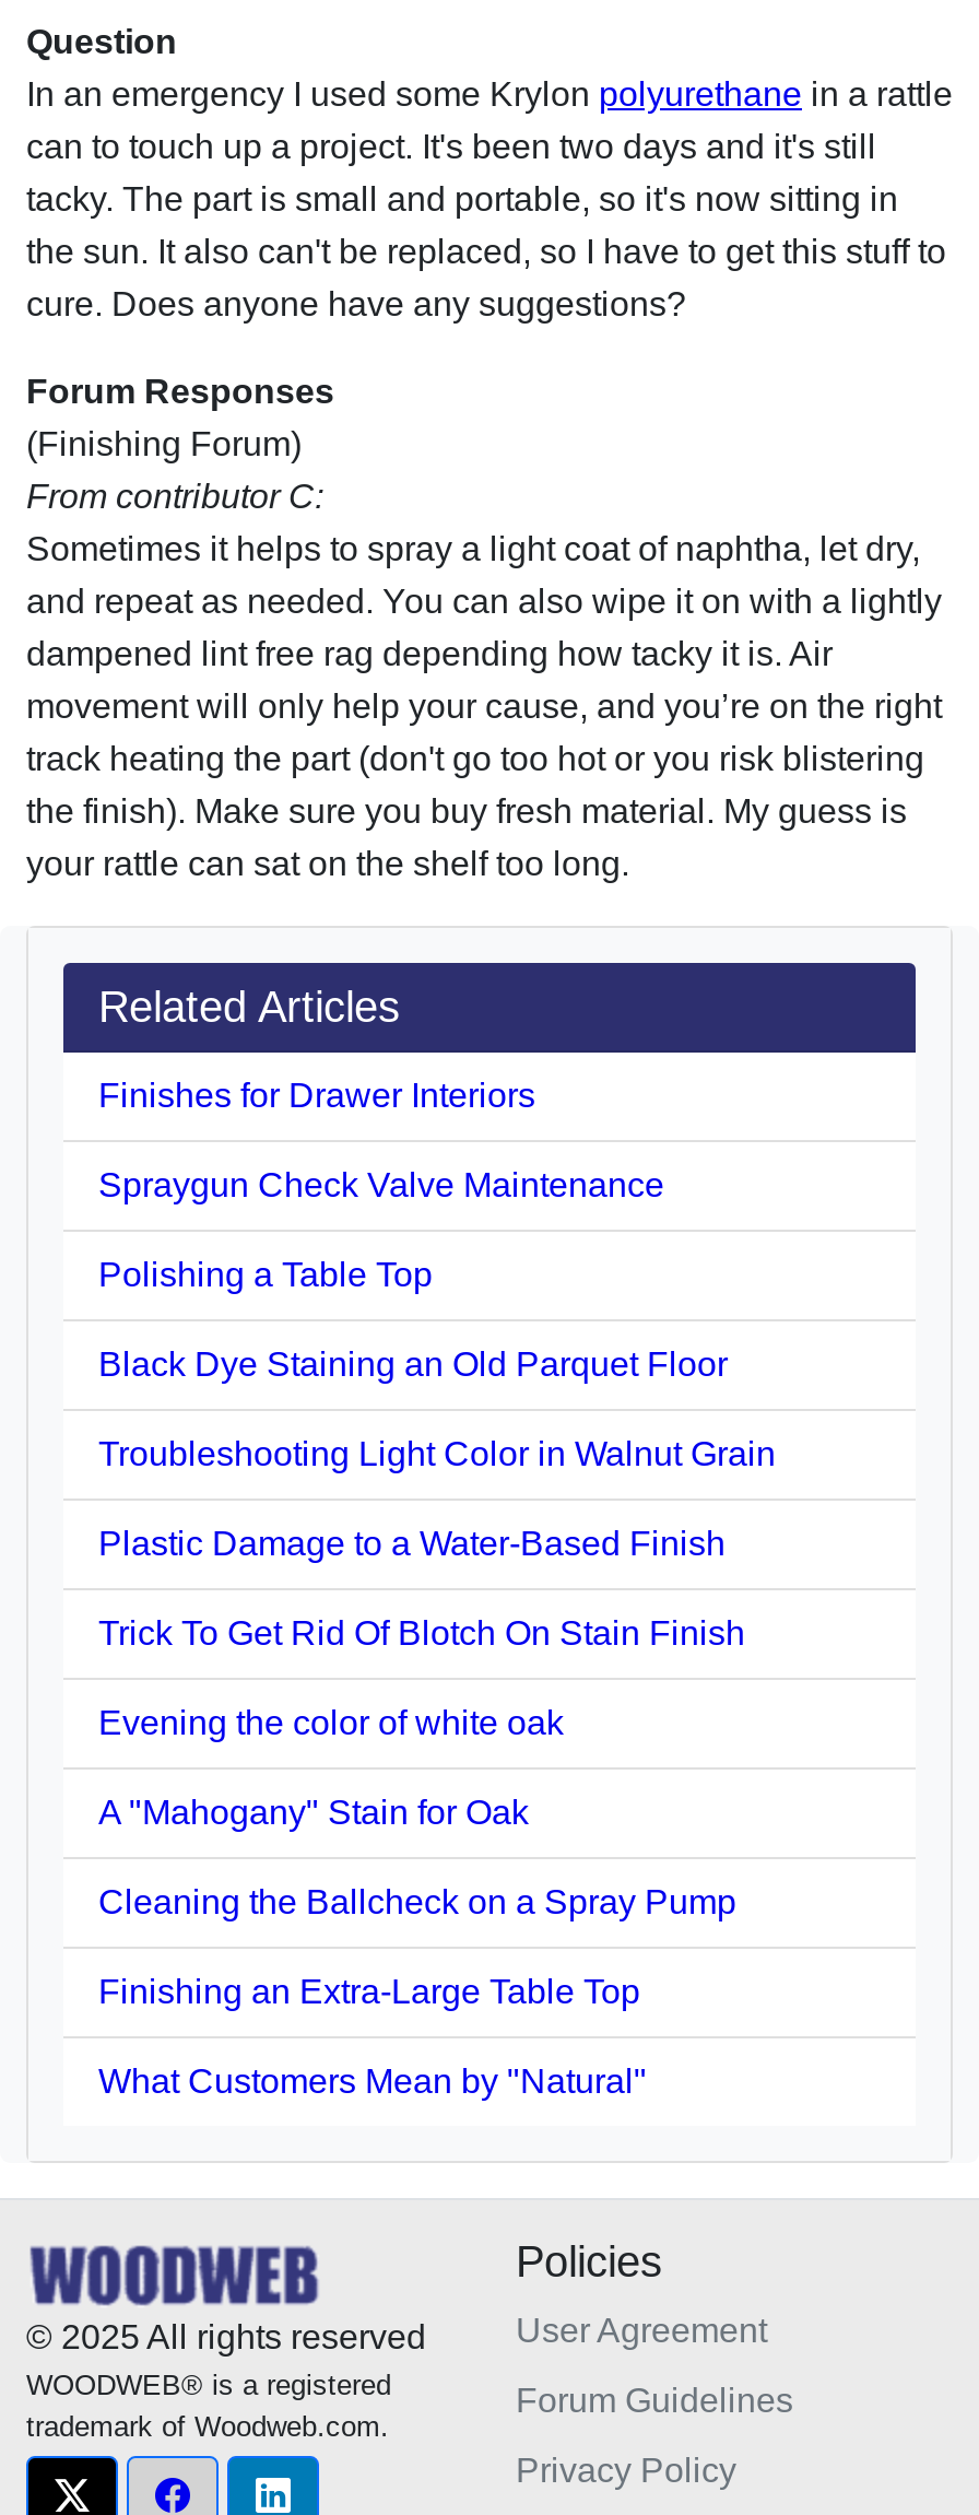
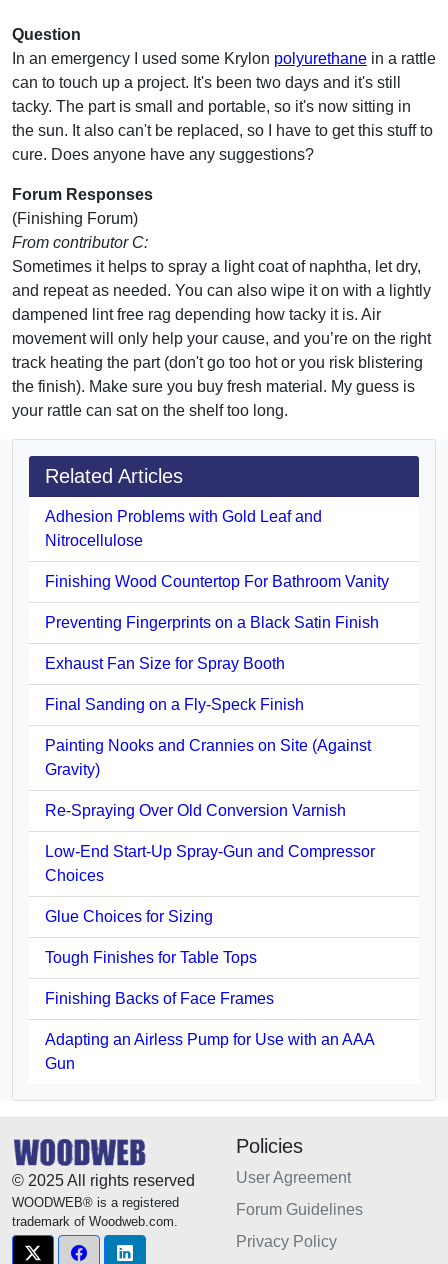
[98,1076,535,1113] Finishes for Drawer Interiors -> [45,508,322,549] Adhesion Problems with Gold Leaf and | Nitrocellulose
[98,1166,664,1203] Spraygun Check Valve Maintenance -> [45,573,389,590] Finishing Wood Countertop For Bathroom Vanity
[98,1255,433,1293] Polishing a Table Top -> [45,614,379,631] Preventing Fingerprints on a Black Satin Finish
[98,1345,728,1382] Black Dye Staining an Old Parquet Floor -> [45,655,285,672] Exhaust Fan Size for Spray Booth
[98,1435,776,1472] Troubleshooting Light Color in Walnut Grain -> [45,696,304,713] Final Sanding on a Fly-Speck Finish
[98,1524,726,1561] Plastic Damage to a Water-Based Finish -> [45,737,371,778] Painting Nooks and Crannies on Site (Against | Gravity)
[98,1614,745,1651] Trick To Get Rid Of Blotch On Stain Finish -> [45,802,346,819] Re-Spraying Over Old Conversion Varnish
[98,1704,564,1741] Evening the color of white oak -> [45,843,375,884] Low-End Start-Up Spray-Gun and Compressor | Choices
[98,1793,529,1830] A "Mahogany" Stain for Oak -> [45,908,213,925] Glue Choices for Sizing
[98,1883,736,1920] Cleaning the Ballcheck on a Spray Pump -> [45,949,257,966] Tough Finishes for Table Tops
[98,1972,640,2010] Finishing an Extra-Large Table Top -> [45,990,274,1007] Finishing Backs of Face Frames
[98,2062,647,2099] What Customers Mean by "Natural" -> [45,1031,374,1072] Adapting an Airless Pump for Use with an AAA | Gun

